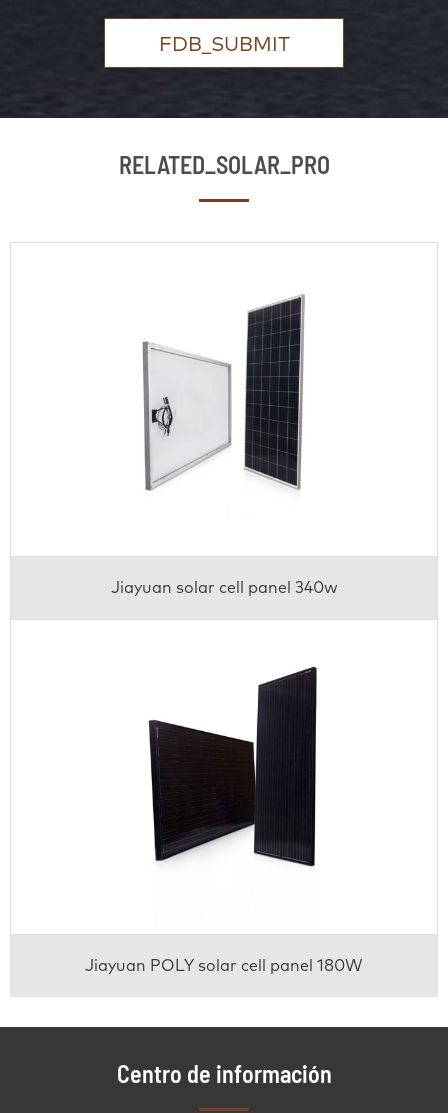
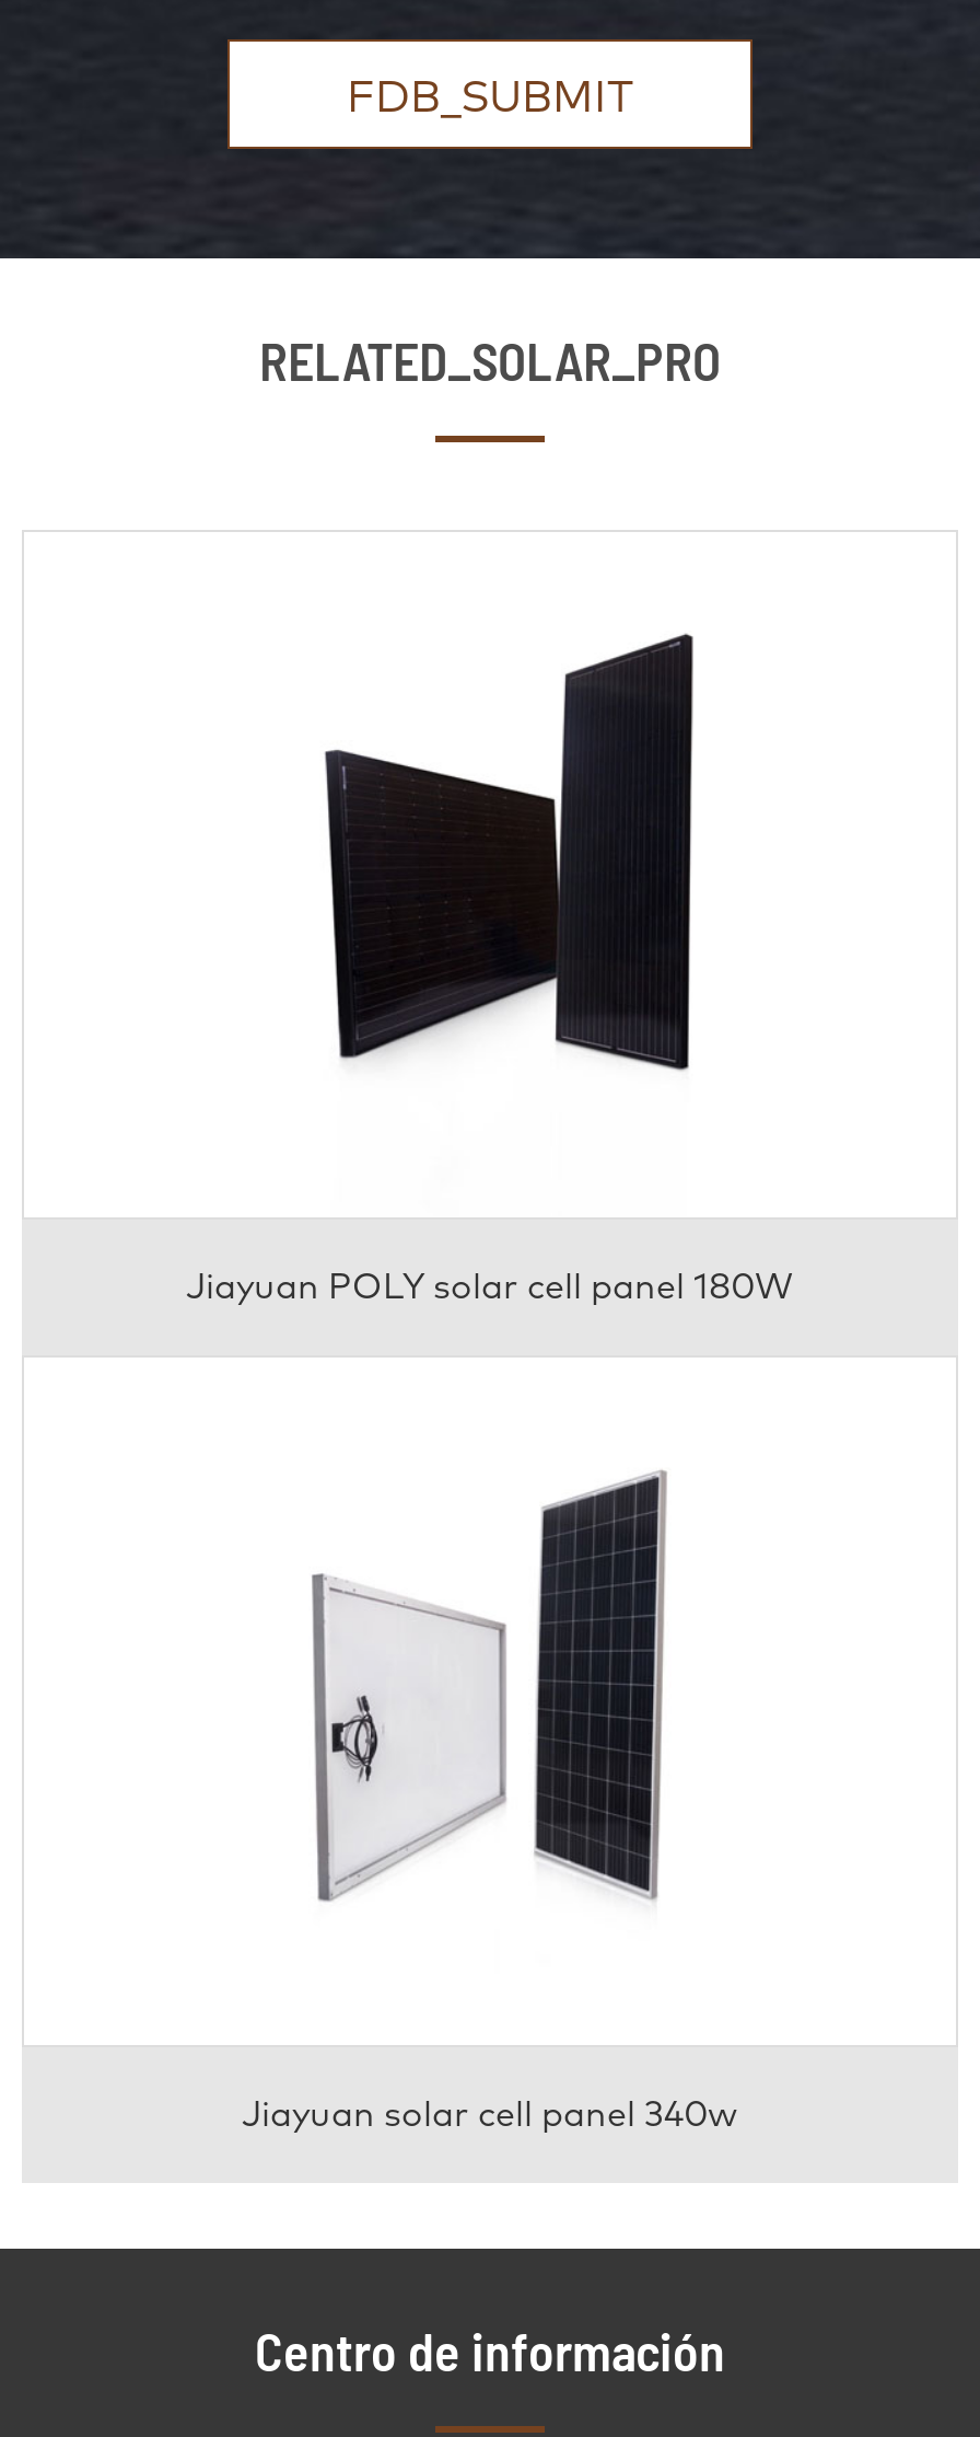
moved [244,295,306,494] -> [534,1471,669,1907]: [image]
moved [110,580,337,596] -> [242,2097,738,2132]: Jiayuan solar cell panel 340w
moved [143,666,318,868] -> [313,633,696,1073]: [image]
moved [85,958,363,974] -> [186,1271,794,1306]: Jiayuan POLY solar cell panel 180W

